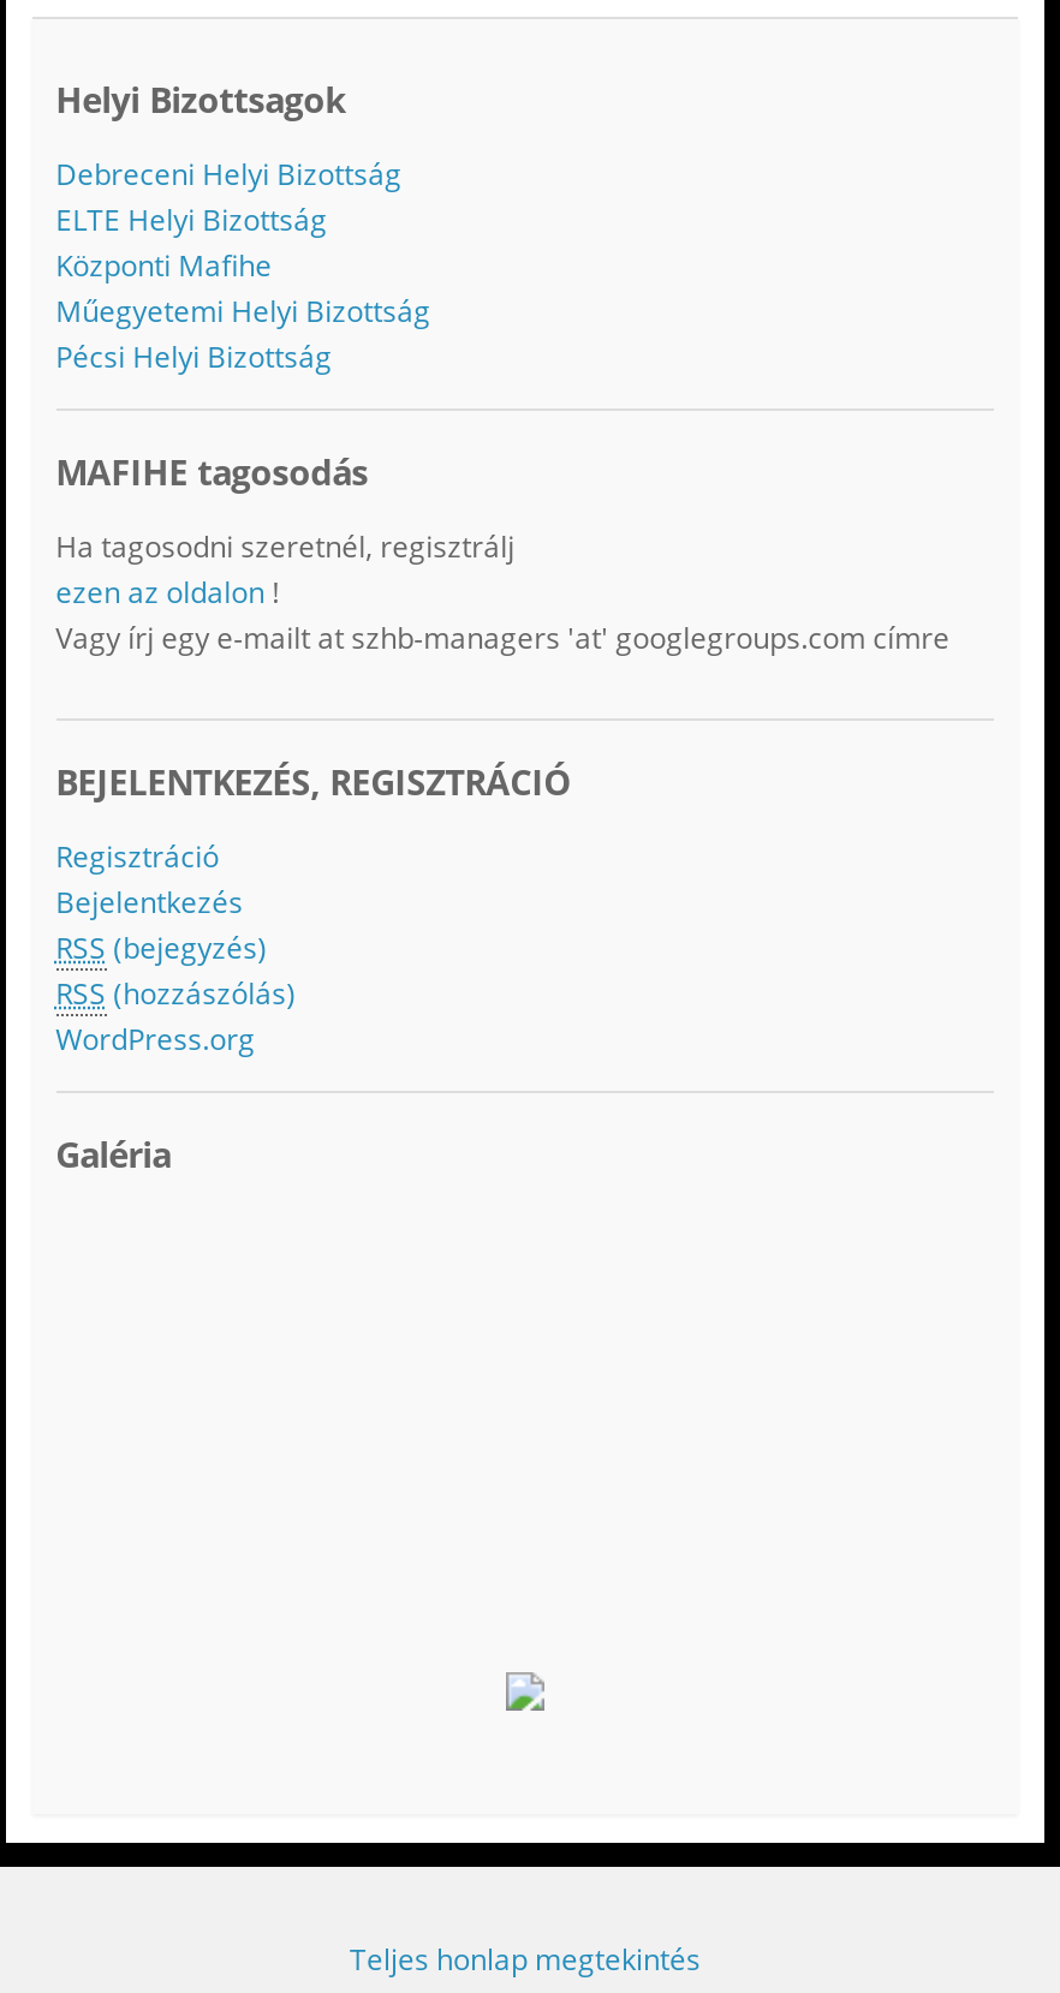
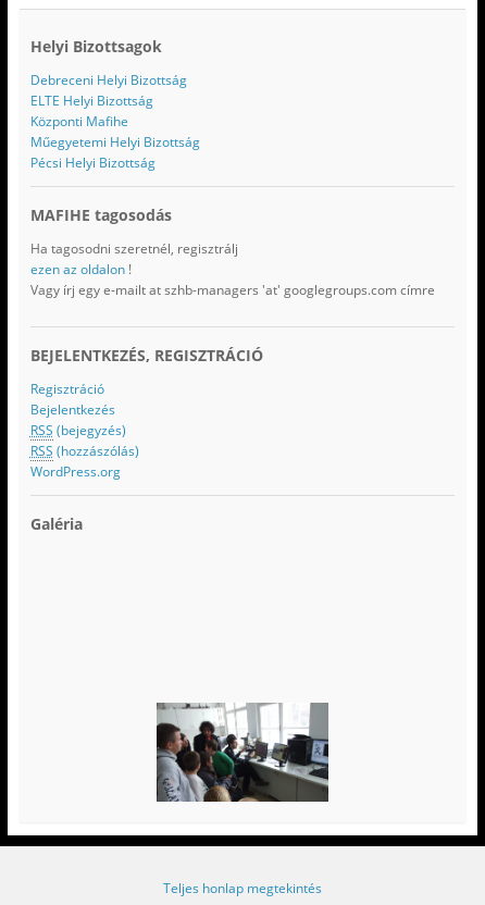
none -> [156,702,329,803] [image]

